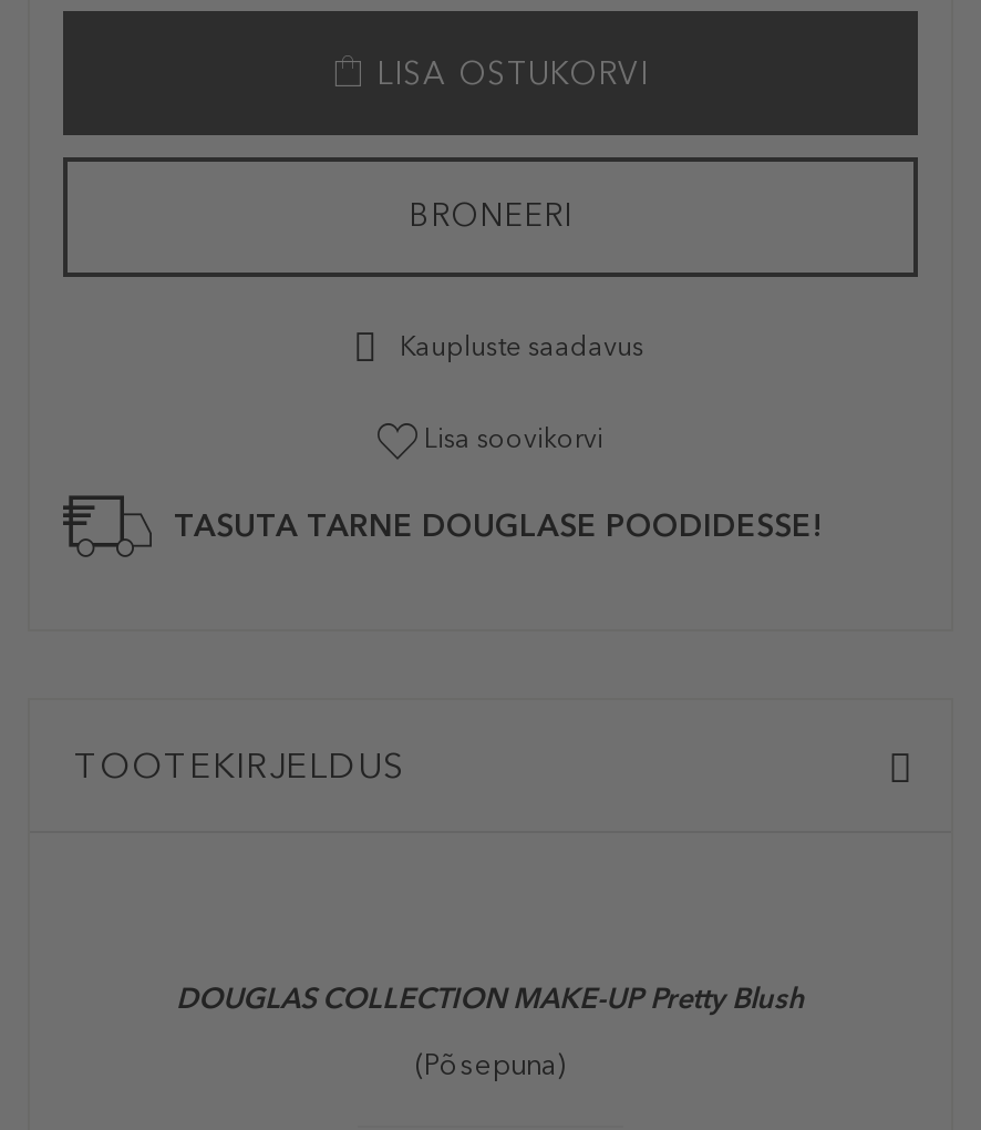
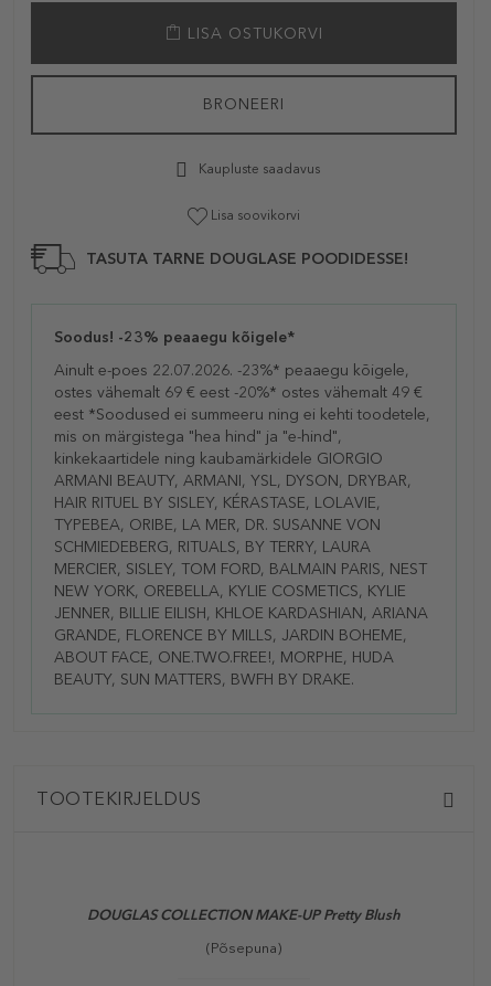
none -> [54,328,430,689] Soodus! -23% peaaegu kõigele* | Ainult e-poes 22.07.2026. -23%* peaaegu kõigele, | ostes vähemalt 69 € eest -20%* ostes vähemalt 49 € | eest *Soodused ei summeeru ning ei kehti toodetele, | mis on märgistega "hea hind" ja "e-hind", | kinkekaartidele ning kaubamärkidele GIORGIO | ARMANI BEAUTY, ARMANI, YSL, DYSON, DRYBAR, | HAIR RITUEL BY SISLEY, KÉRASTASE, LOLAVIE, | TYPEBEA, ORIBE, LA MER, DR. SUSANNE VON | SCHMIEDEBERG, RITUALS, BY TERRY, LAURA | MERCIER, SISLEY, TOM FORD, BALMAIN PARIS, NEST | NEW YORK, OREBELLA, KYLIE COSMETICS, KYLIE | JENNER, BILLIE EILISH, KHLOE KARDASHIAN, ARIANA | GRANDE, FLORENCE BY MILLS, JARDIN BOHEME, | ABOUT FACE, ONE.TWO.FREE!, MORPHE, HUDA | BEAUTY, SUN MATTERS, BWFH BY DRAKE.

